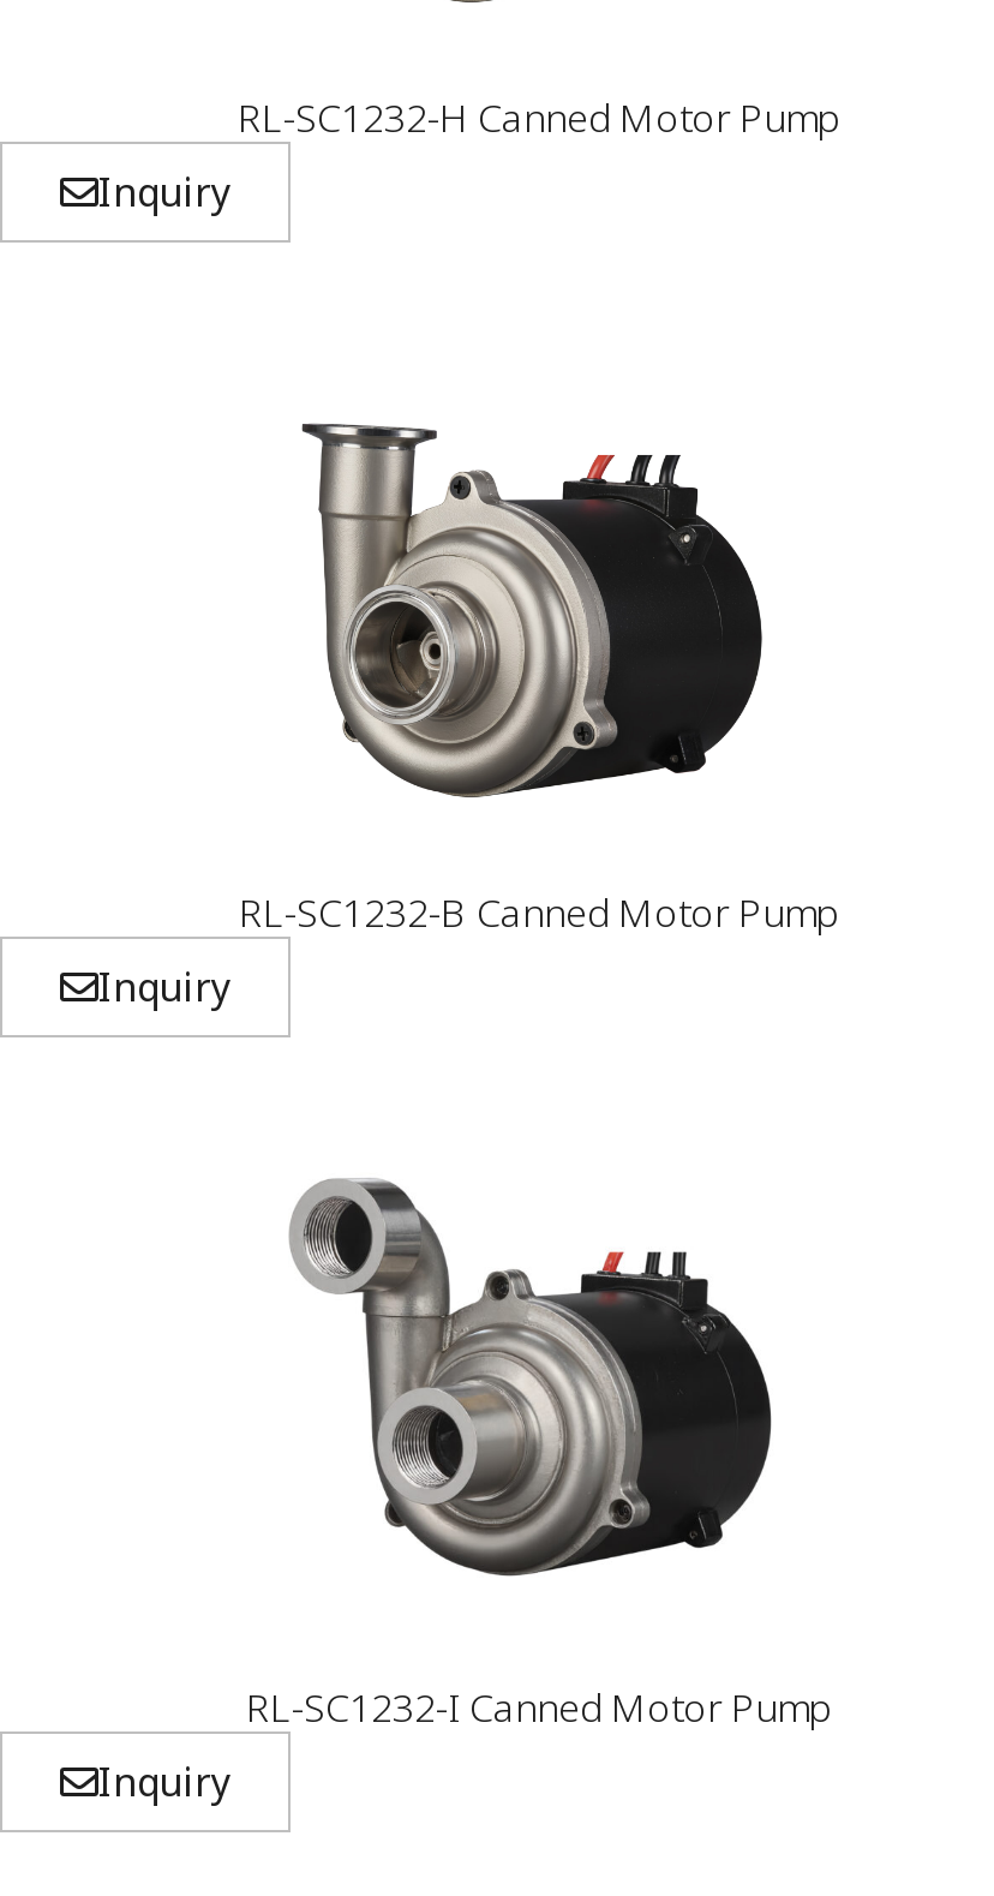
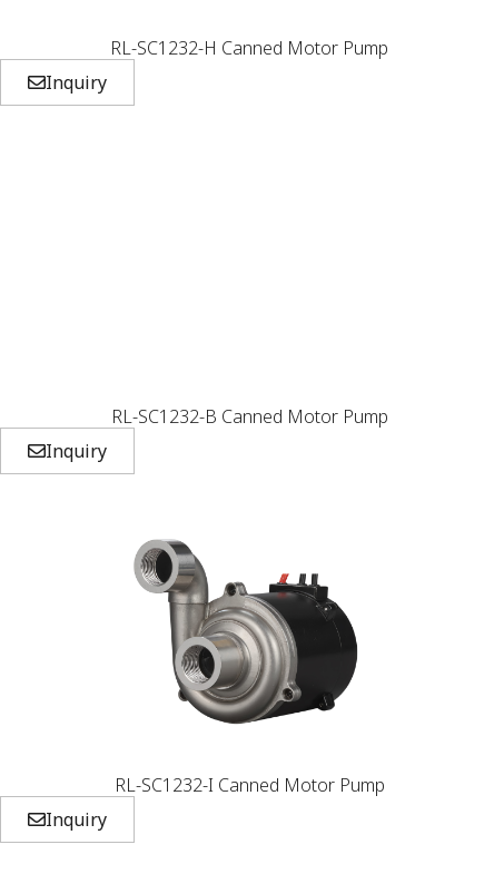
[300,420,766,800] [image] -> none

